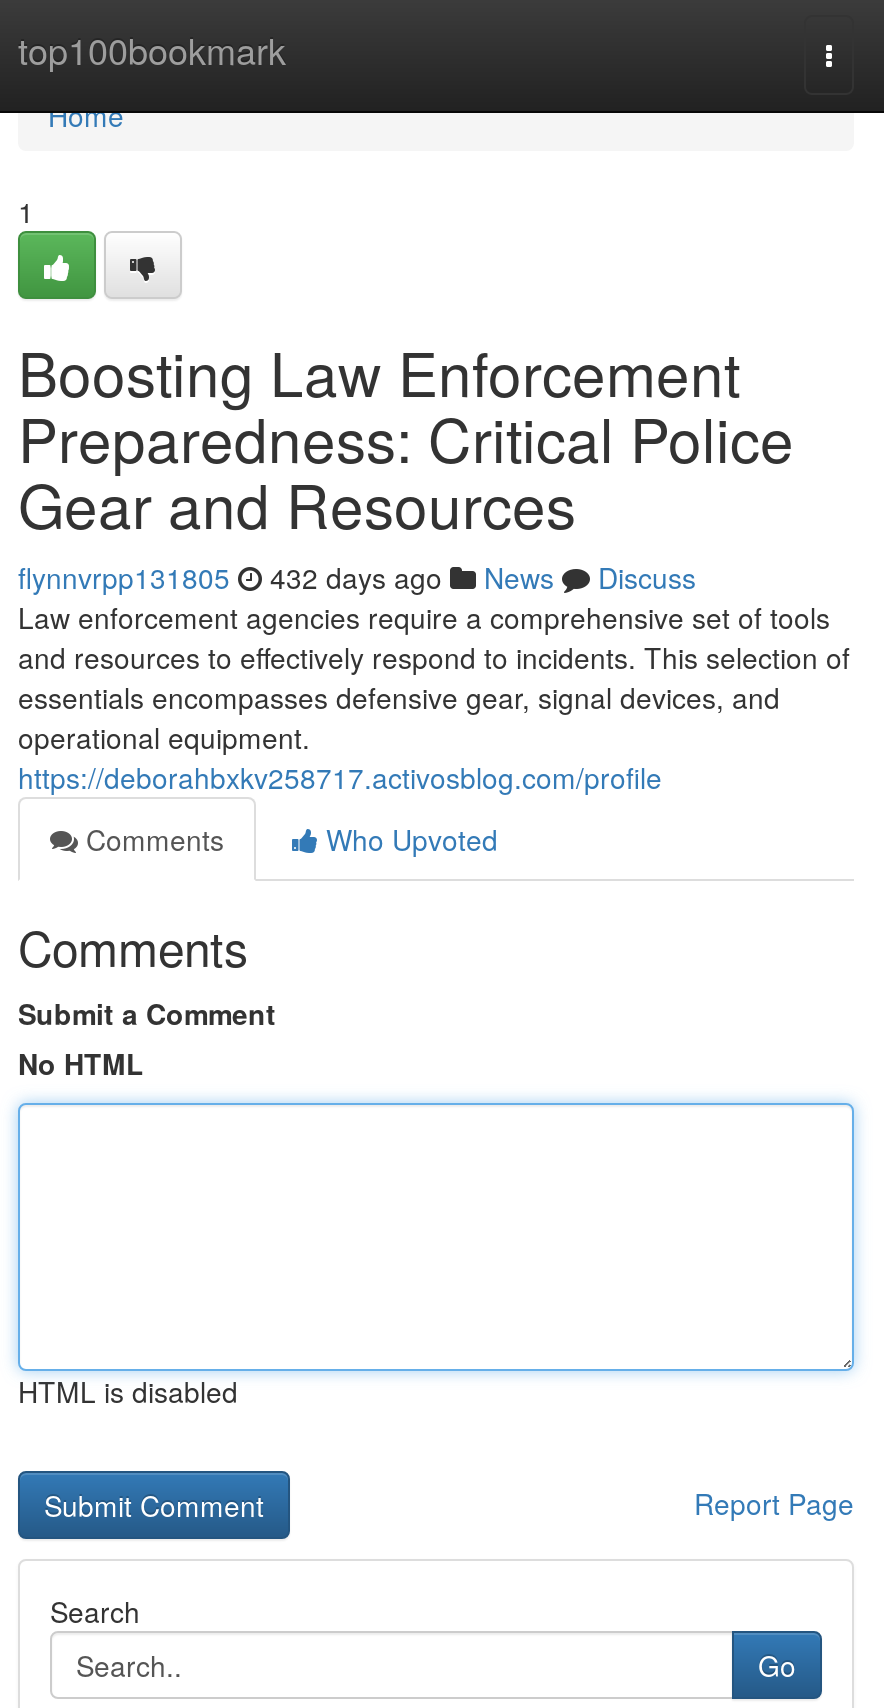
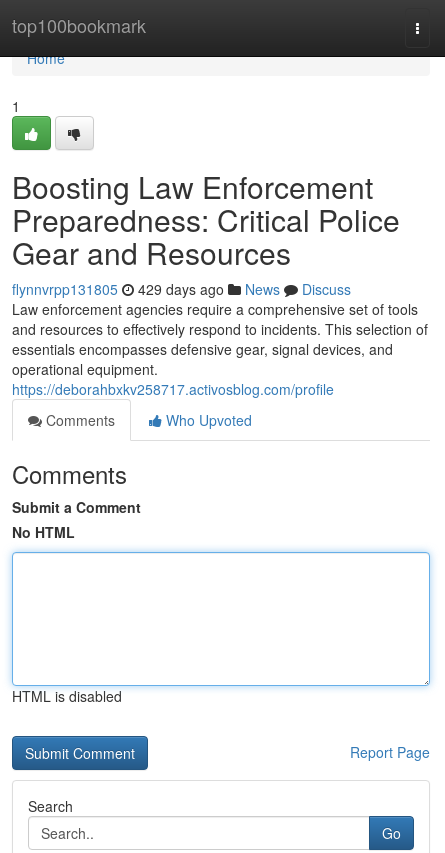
[18,557,696,597] flynnvrpp131805 432 days ago News Discuss -> [12,279,351,299] flynnvrpp131805 429 days ago News Discuss

